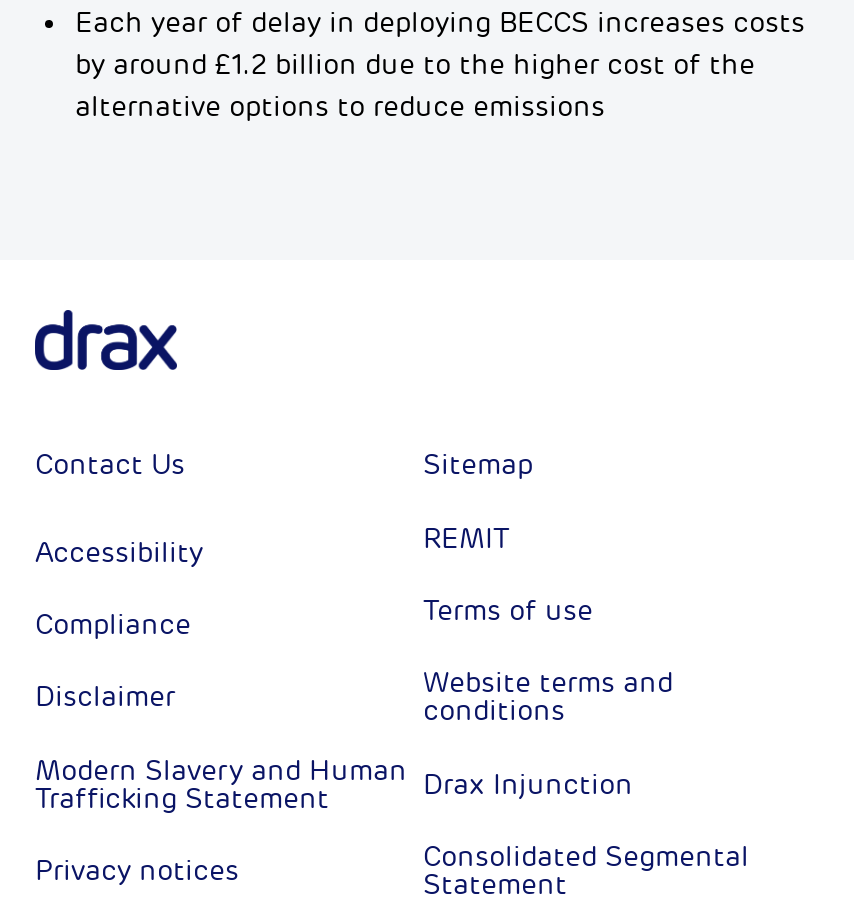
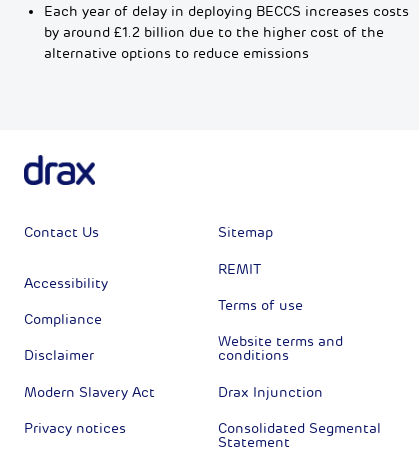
[35,753,407,815] Modern Slavery and Human | Trafficking Statement -> [24,384,155,401] Modern Slavery Act

